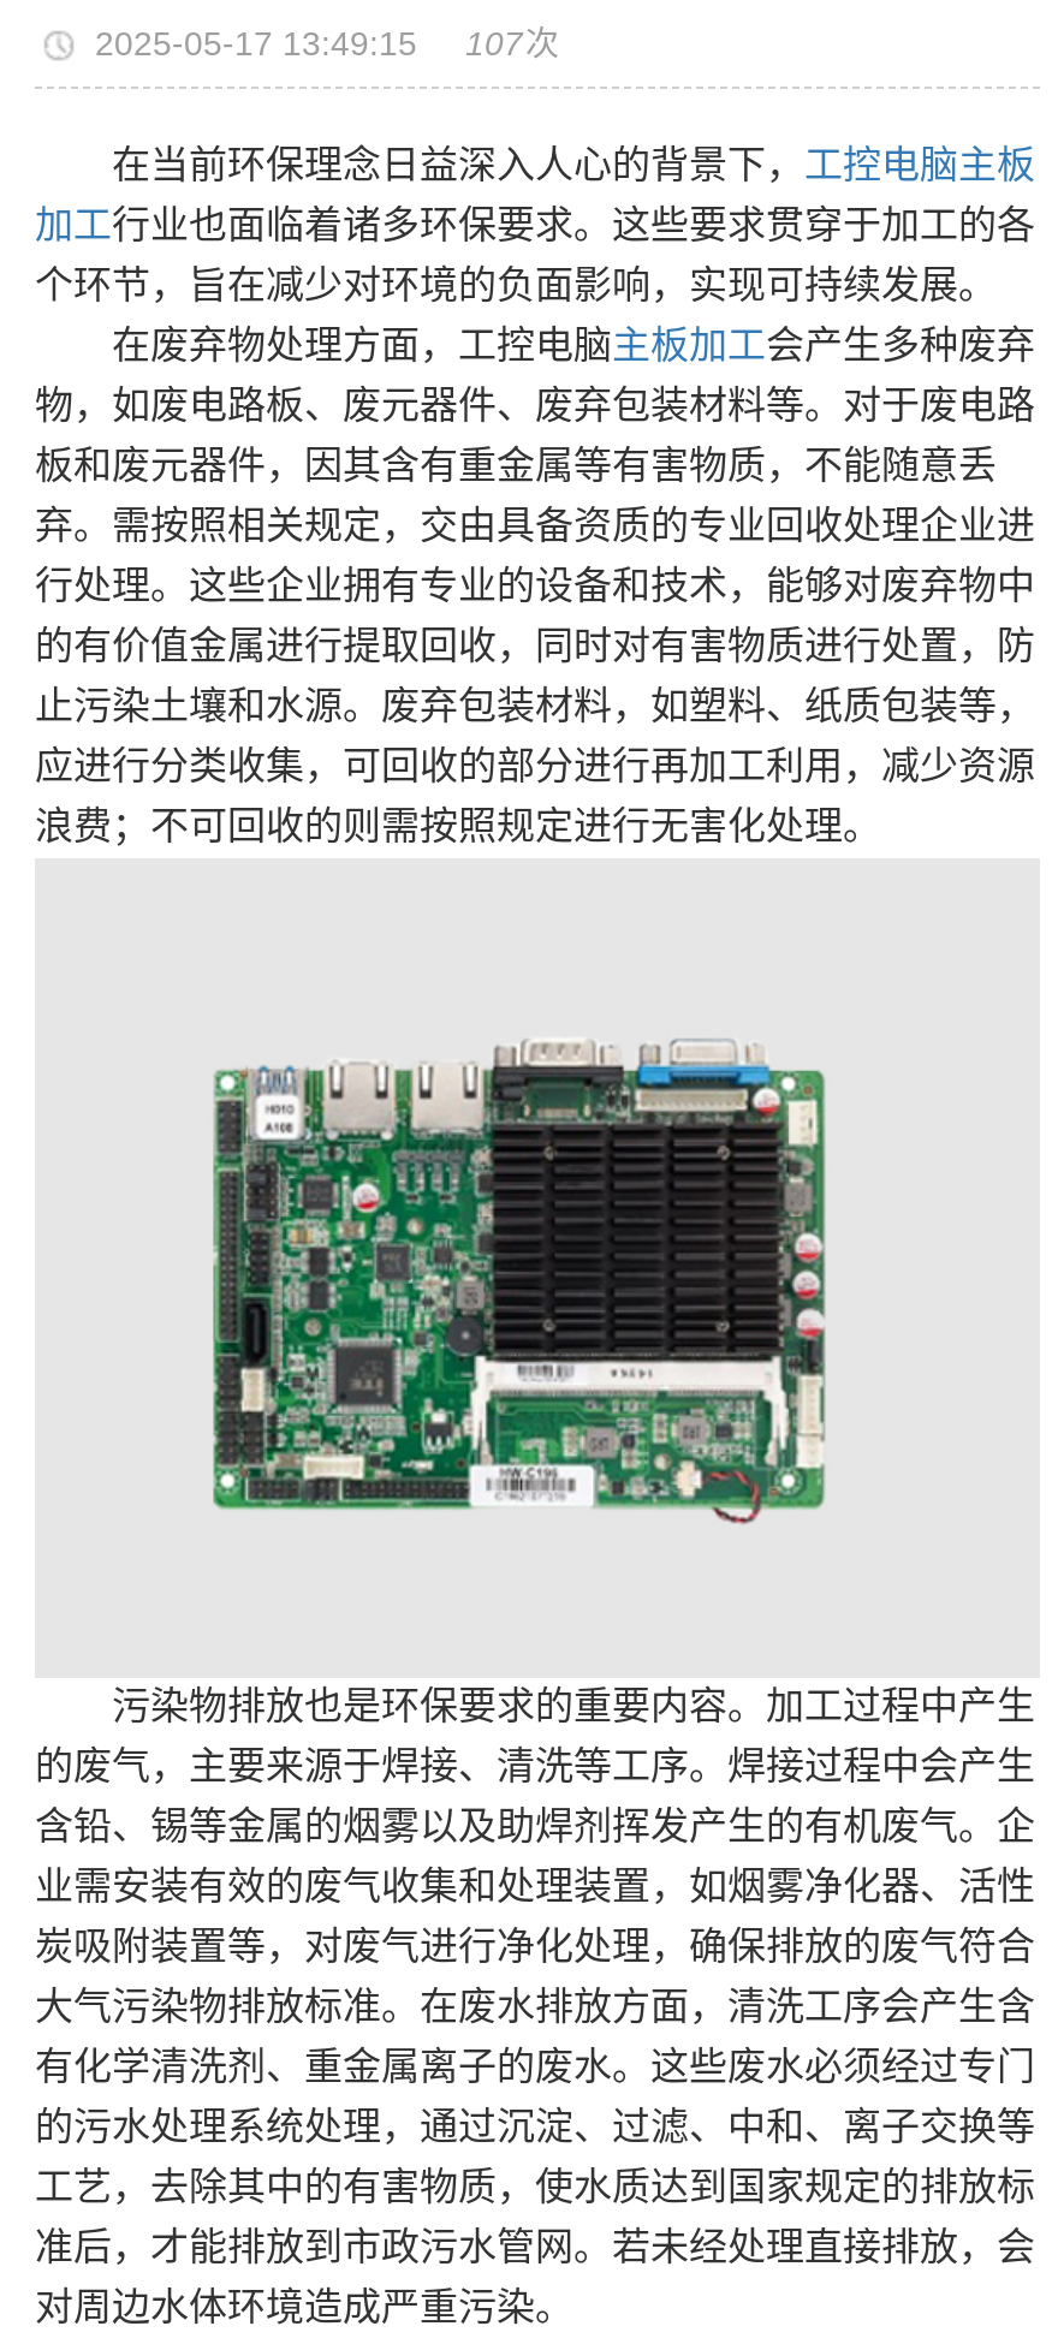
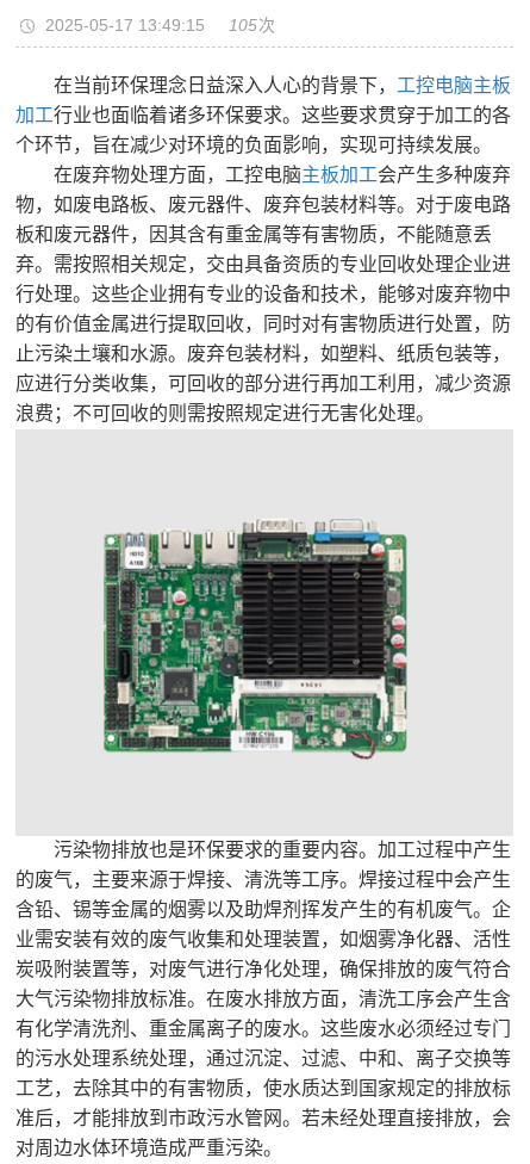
[95,24,559,64] 2025-05-17 13:49:15 107次 -> [45,16,275,35] 2025-05-17 13:49:15 105次

